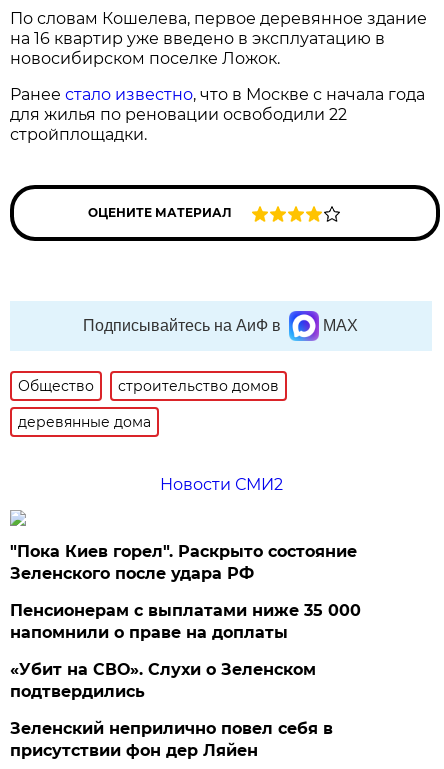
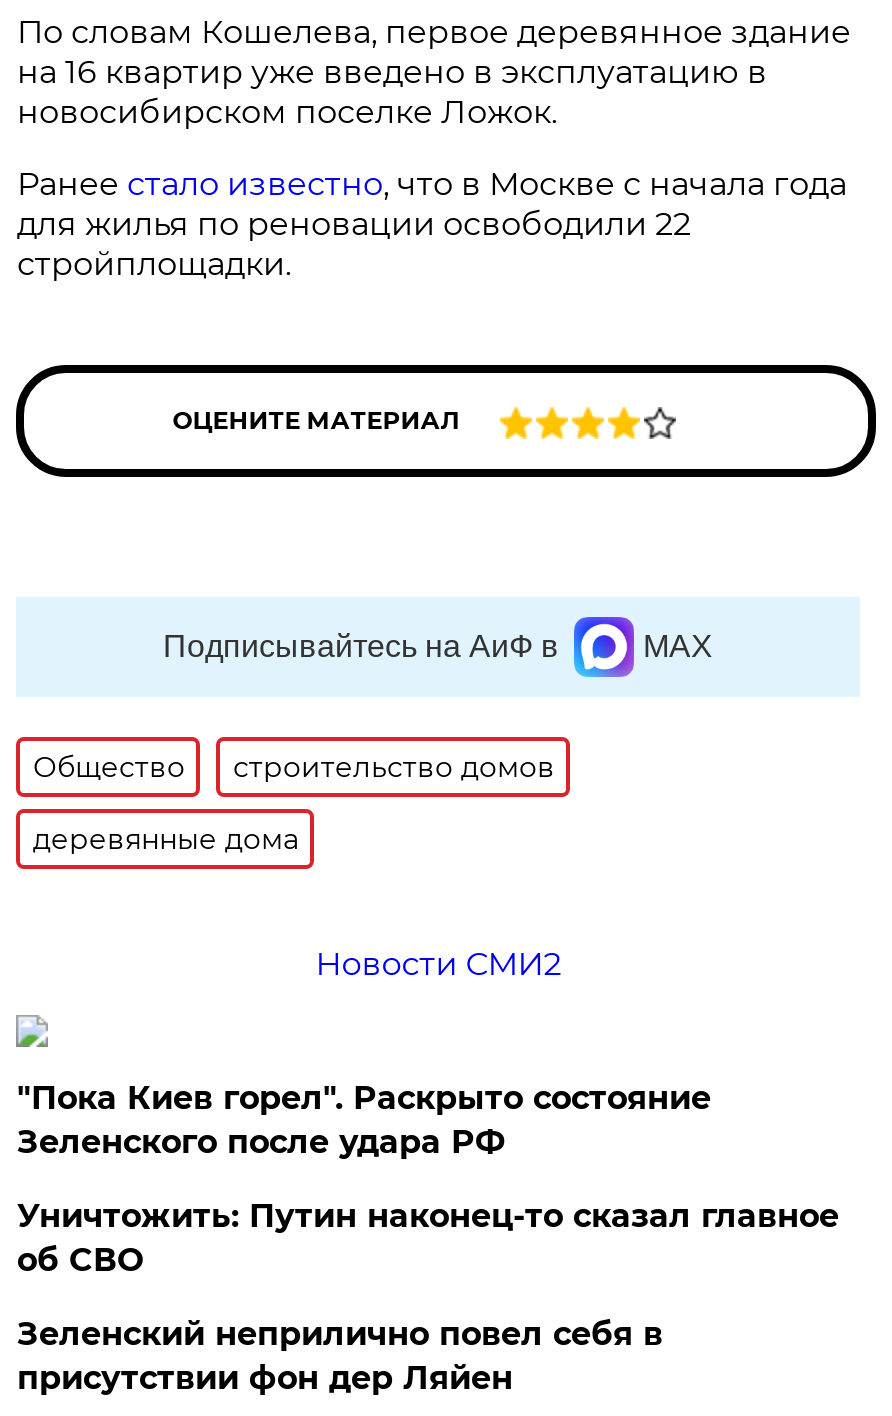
[10,601,361,701] Пенсионерам с выплатами ниже 35 000 | напомнили о праве на доплаты | «Убит на СВО». Слухи о Зеленском | подтвердились -> [17,1197,839,1279] Уничтожить: Путин наконец-то сказал главное | об СВО

